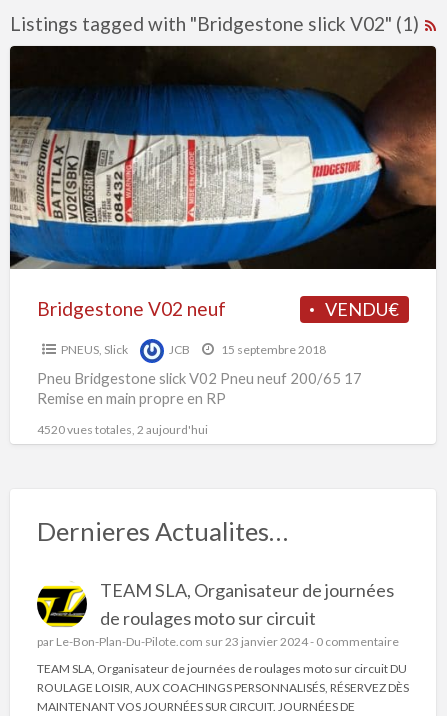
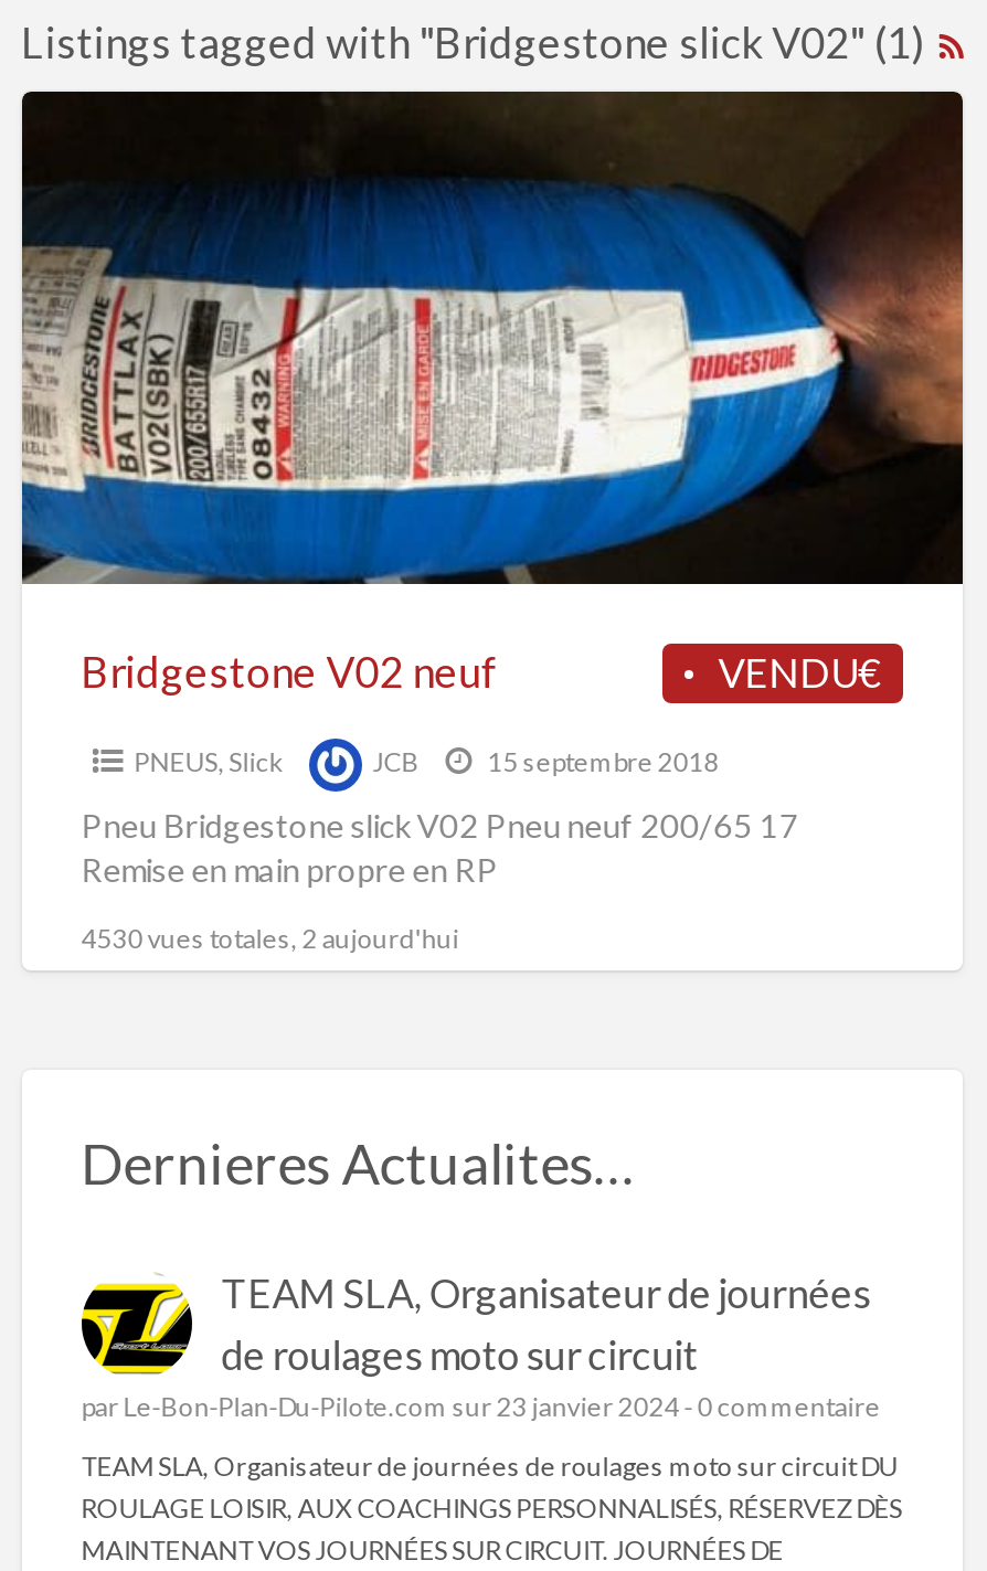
[37,422,208,437] 4520 vues totales, 2 aujourd'hui -> [81,921,459,954] 4530 vues totales, 2 aujourd'hui

